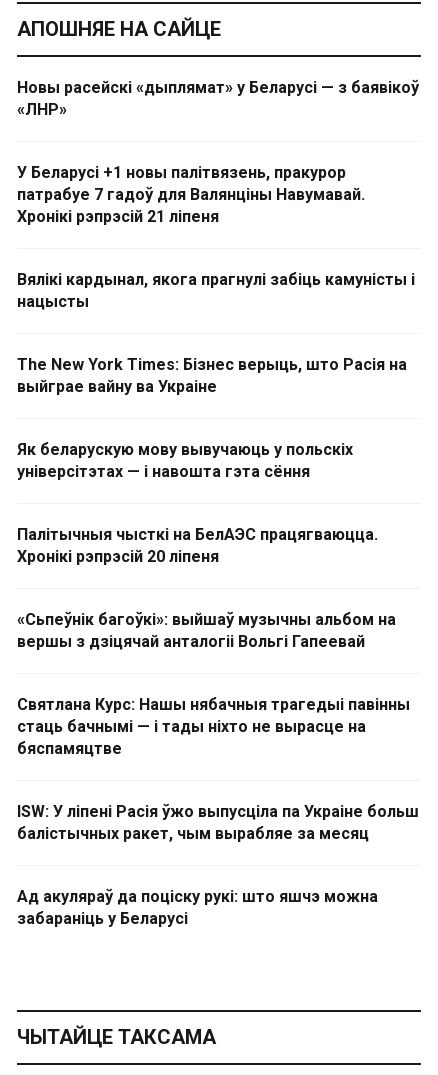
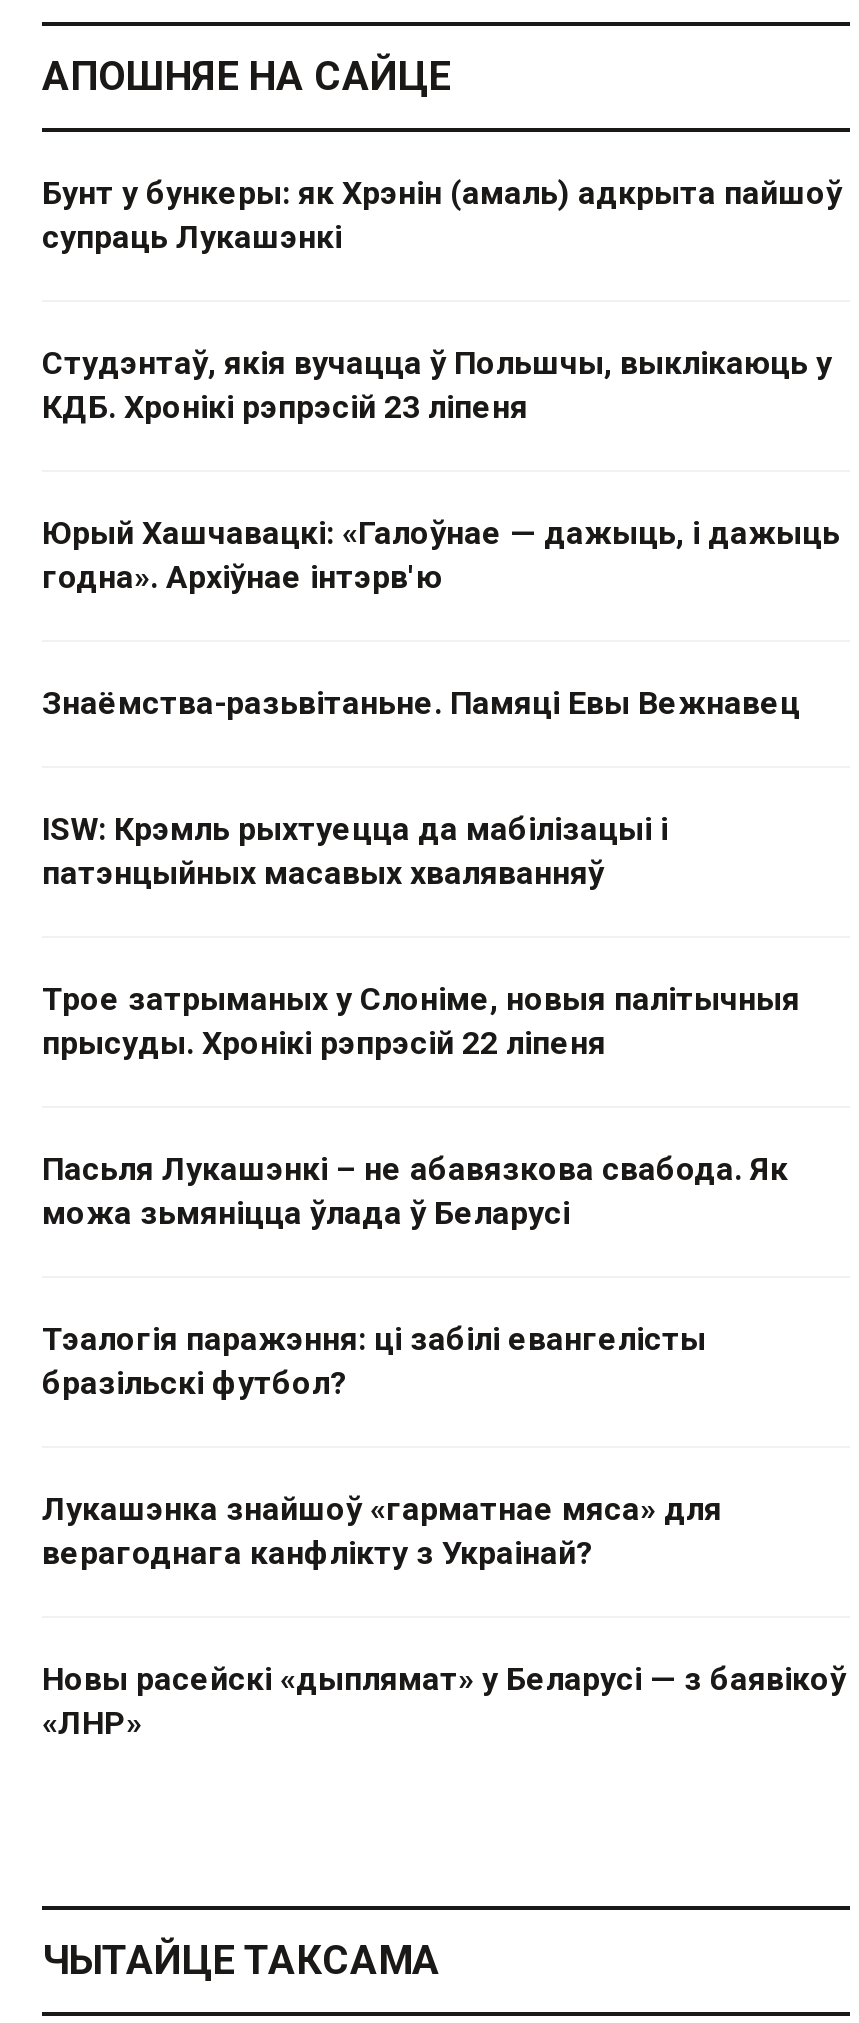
none -> [42,174,842,1572] Бунт у бункеры: як Хрэнін (амаль) адкрыта пайшоў | супраць Лукашэнкі | Студэнтаў, якія вучацца ў Польшчы, выклікаюць у | КДБ. Хронікі рэпрэсій 23 ліпеня | Юрый Хашчавацкі: «Галоўнае — дажыць, і дажыць | годна». Архіўнае інтэрв'ю | Знаёмства-разьвітаньне. Памяці Евы Вежнавец | ISW: Крэмль рыхтуецца да мабілізацыі і | патэнцыйных масавых хваляванняў | Трое затрыманых у Слоніме, новыя палітычныя | прысуды. Хронікі рэпрэсій 22 ліпеня | Пасьля Лукашэнкі – не абавязкова свабода. Як | можа зьмяніцца ўлада ў Беларусі | Тэалогія паражэння: ці забілі евангелісты | бразільскі футбол? | Лукашэнка знайшоў «гарматнае мяса» для | верагоднага канфлікту з Украінай?
moved [17,78,419,119] -> [42,1660,846,1742]: Новы расейскі «дыплямат» у Беларусі — з баявікоў | «ЛНР»
[17,163,419,928] У Беларусі +1 новы палітвязень, пракурор | патрабуе 7 гадоў для Валянціны Навумавай. | Хронікі рэпрэсій 21 ліпеня | Вялікі кардынал, якога прагнулі забіць камуністы і | нацысты | The New York Times: Бізнес верыць, што Расія на | выйграе вайну ва Украіне | Як беларускую мову вывучаюць у польскіх | універсітэтах — і навошта гэта сёння | Палітычныя чысткі на БелАЭС працягваюцца. | Хронікі рэпрэсій 20 ліпеня | «Сьпеўнік багоўкі»: выйшаў музычны альбом на | вершы з дзіцячай анталогіі Вольгі Гапеевай | Святлана Курс: Нашы нябачныя трагедыі павінны | стаць бачнымі — і тады ніхто не вырасце на | бяспамяцтве | ISW: У ліпені Расія ўжо выпусціла па Украіне больш | балістычных ракет, чым вырабляе за месяц | Ад акуляраў да поціску рукі: што яшчэ можна | забараніць у Беларусі -> none

